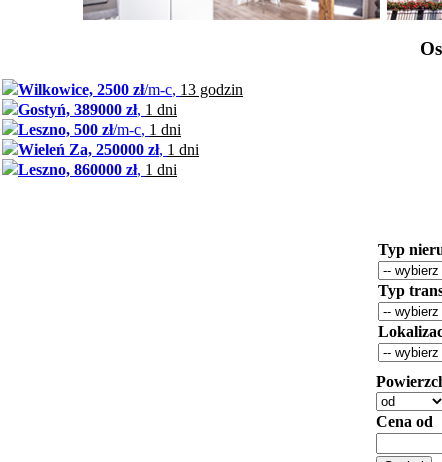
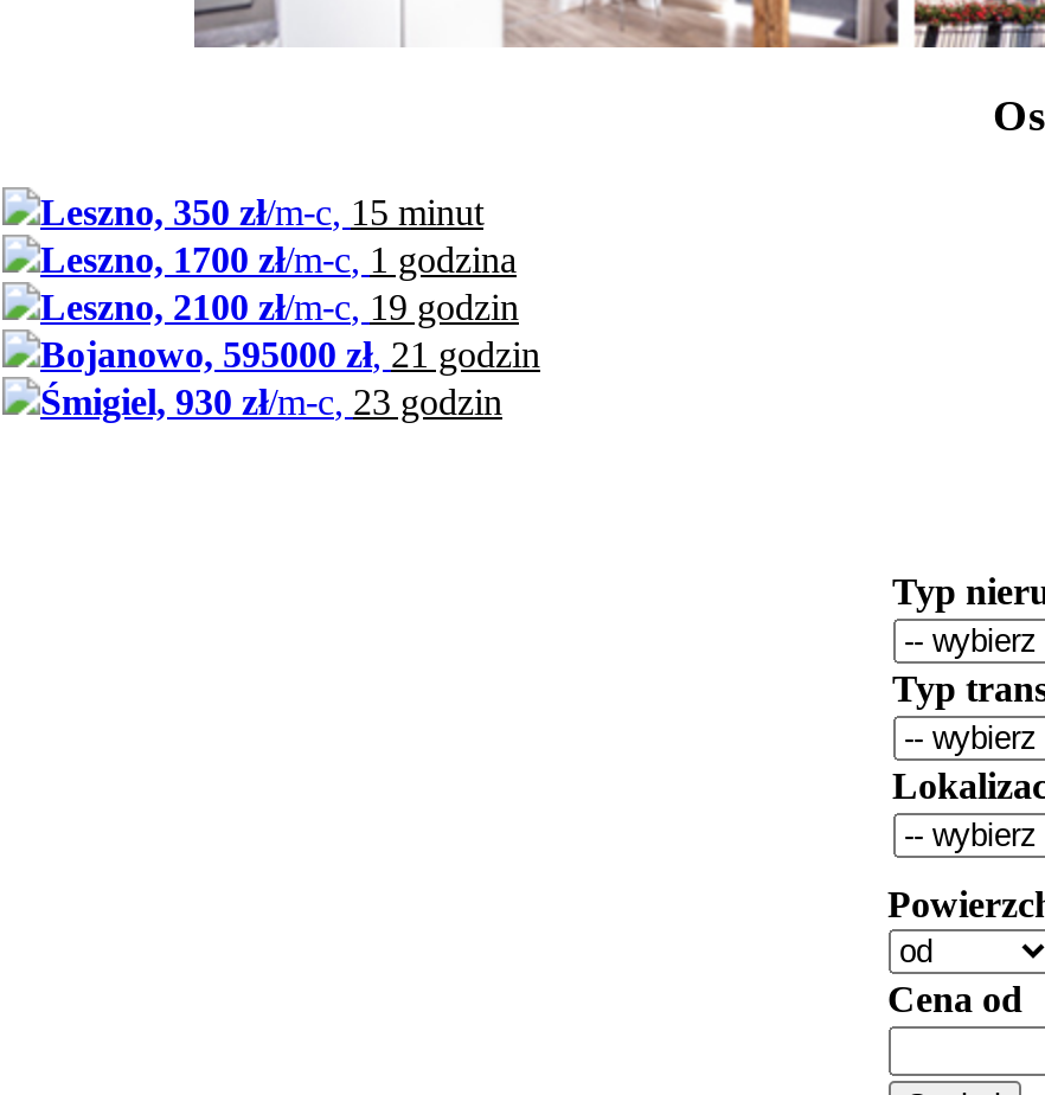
[18,81,243,178] Wilkowice, 2500 zł/m-c, 13 godzin | Gostyń, 389000 zł, 1 dni | Leszno, 500 zł/m-c, 1 dni | Wieleń Za, 250000 zł, 1 dni | Leszno, 860000 zł, 1 dni -> [40,192,540,422] Leszno, 350 zł/m-c, 15 minut | Leszno, 1700 zł/m-c, 1 godzina | Leszno, 2100 zł/m-c, 19 godzin | Bojanowo, 595000 zł, 21 godzin | Śmigiel, 930 zł/m-c, 23 godzin

